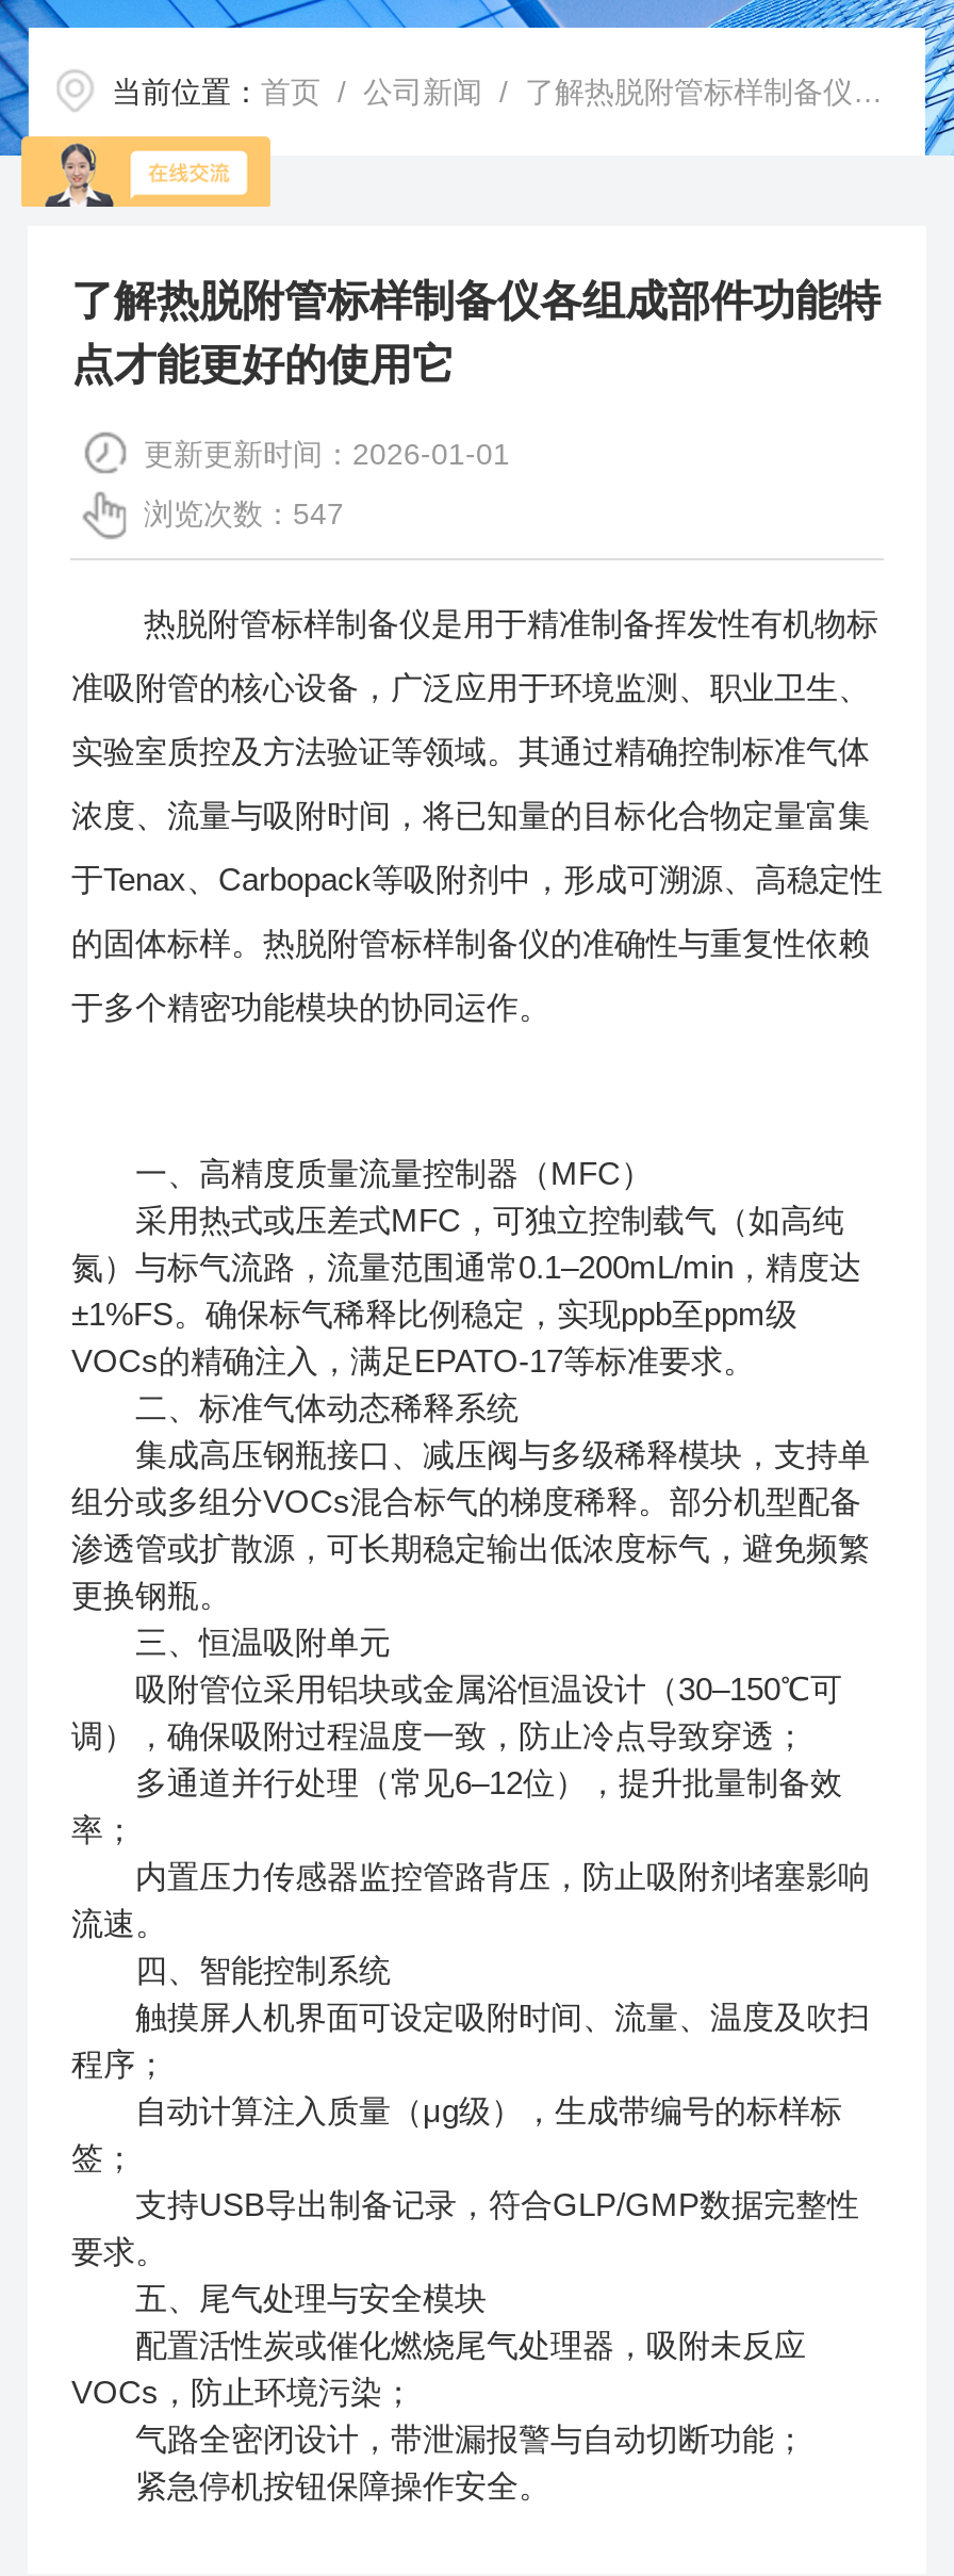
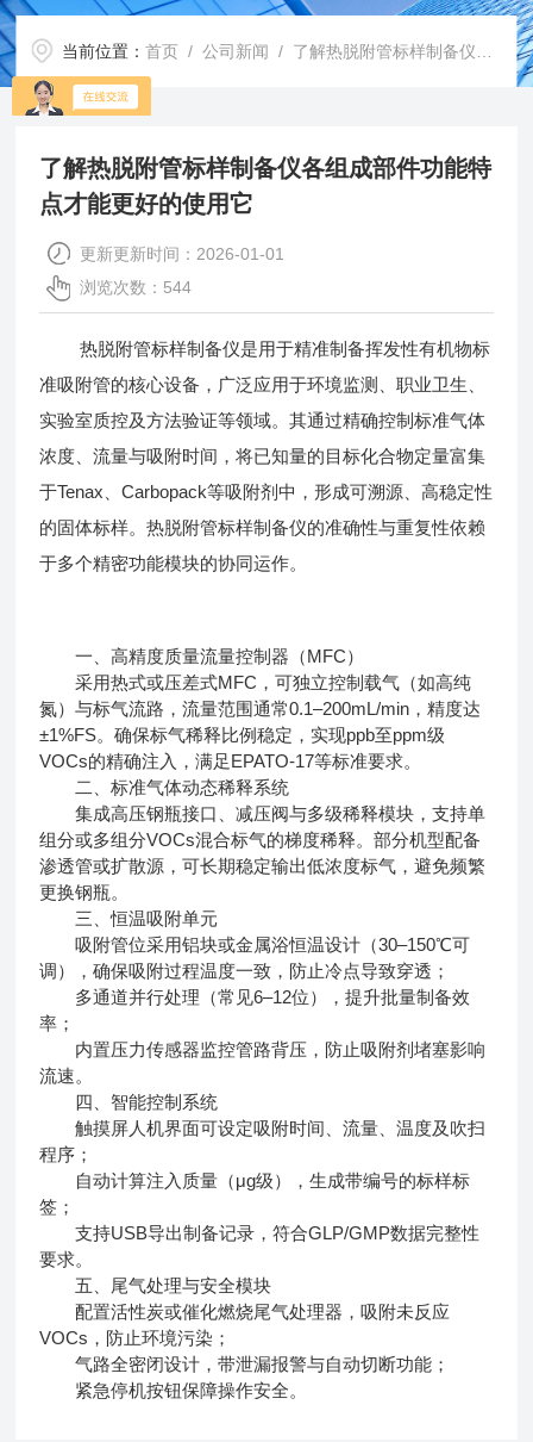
[144,495,344,529] 浏览次数：547 -> [80,277,192,296] 浏览次数：544

